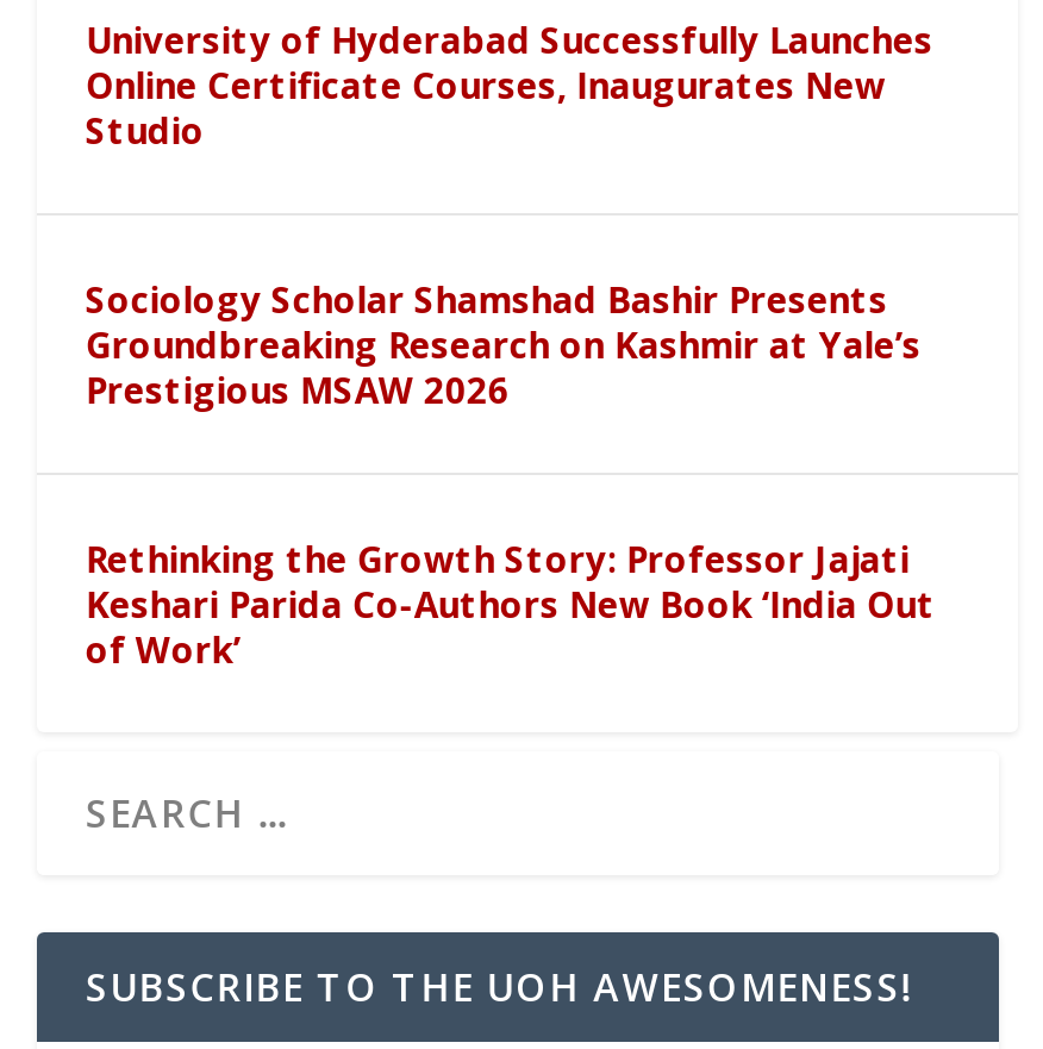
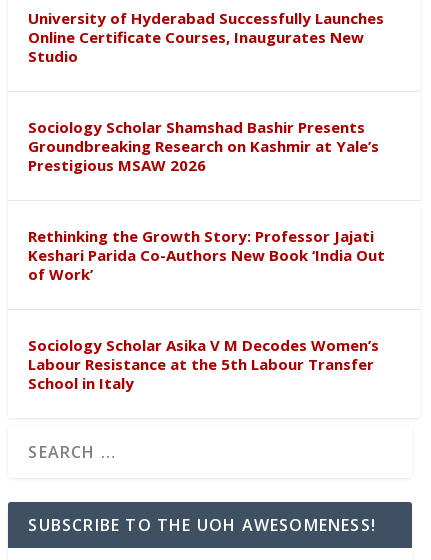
none -> [28,335,379,393] Sociology Scholar Asika V M Decodes Women’s | Labour Resistance at the 5th Labour Transfer | School in Italy

